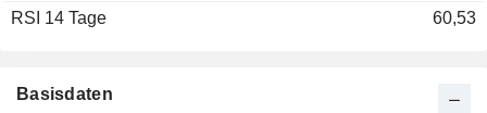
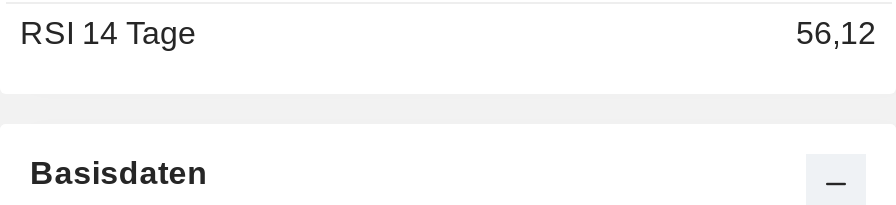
[433,9,476,27] 60,53 -> [796,16,876,50] 56,12

